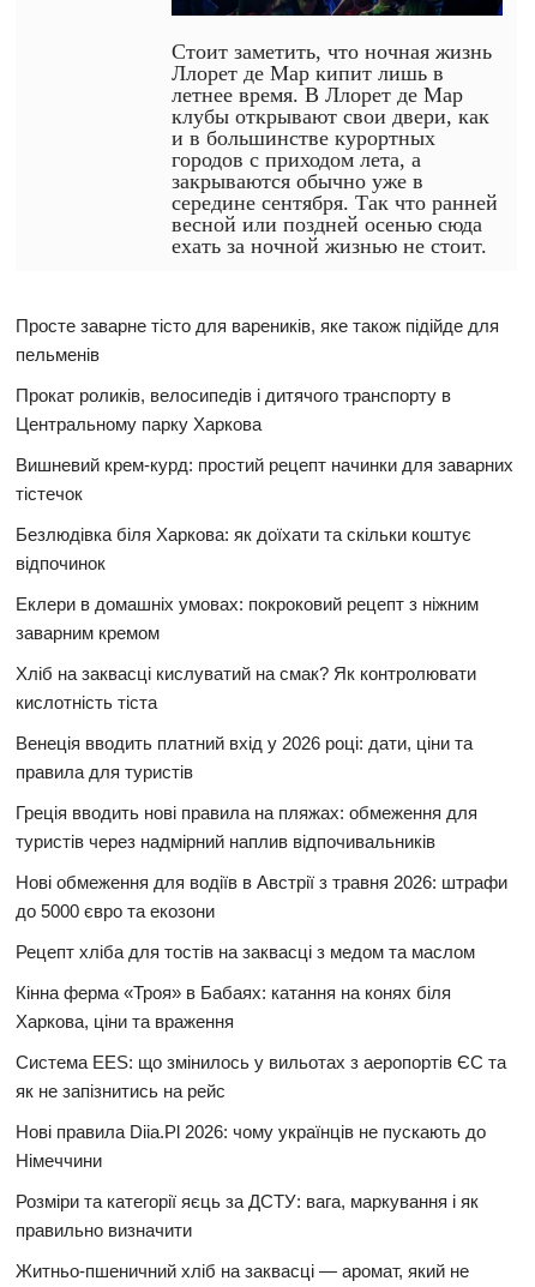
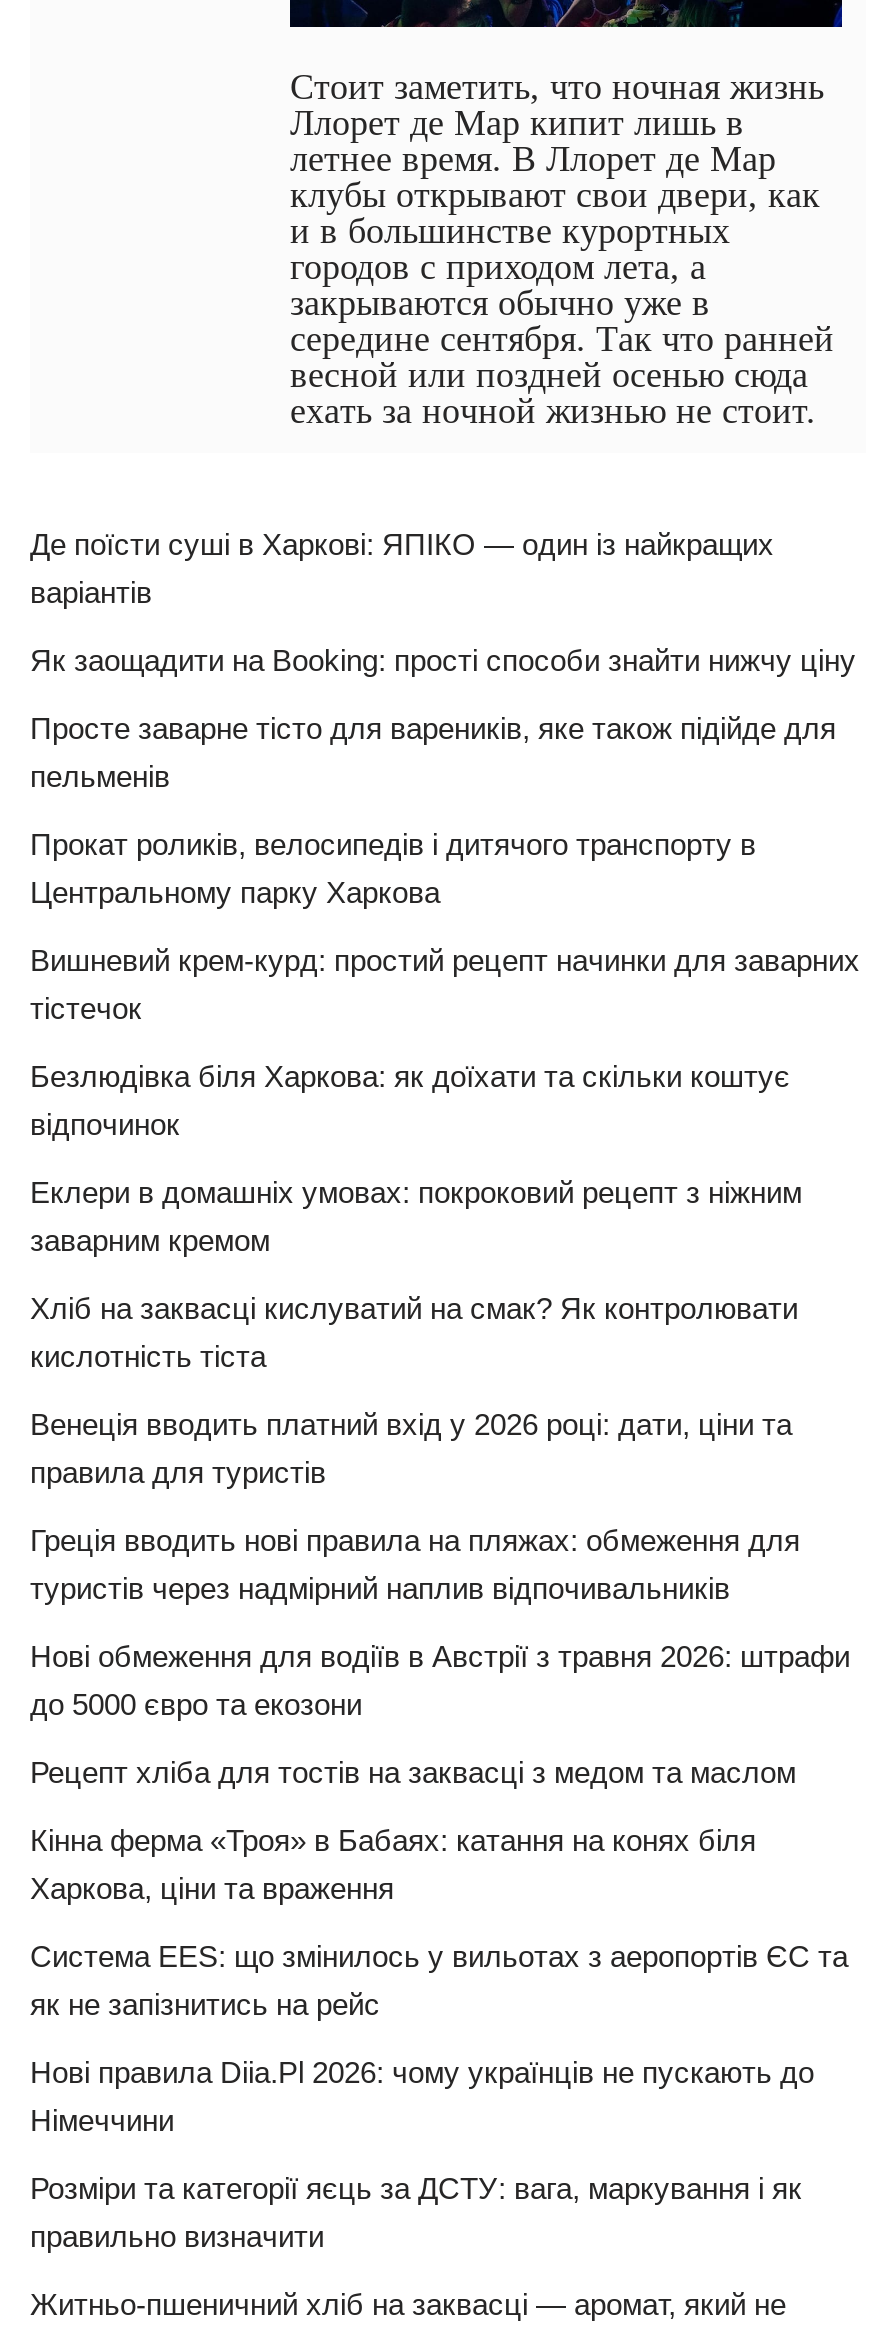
none -> [30,527,856,677] Де поїсти суші в Харкові: ЯПІКО — один із найкращих | варіантів | Як заощадити на Booking: прості способи знайти нижчу ціну

